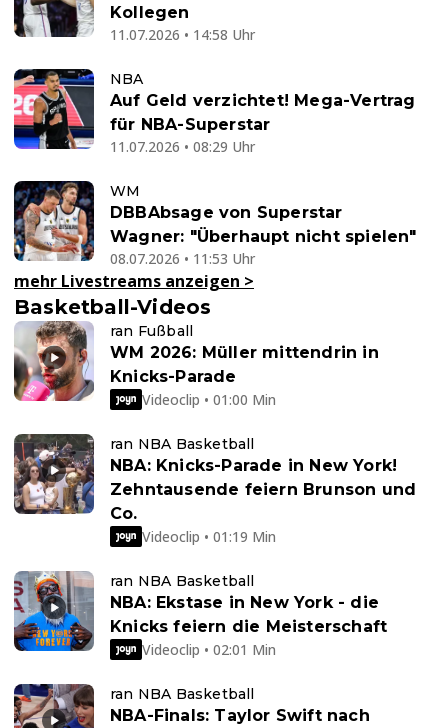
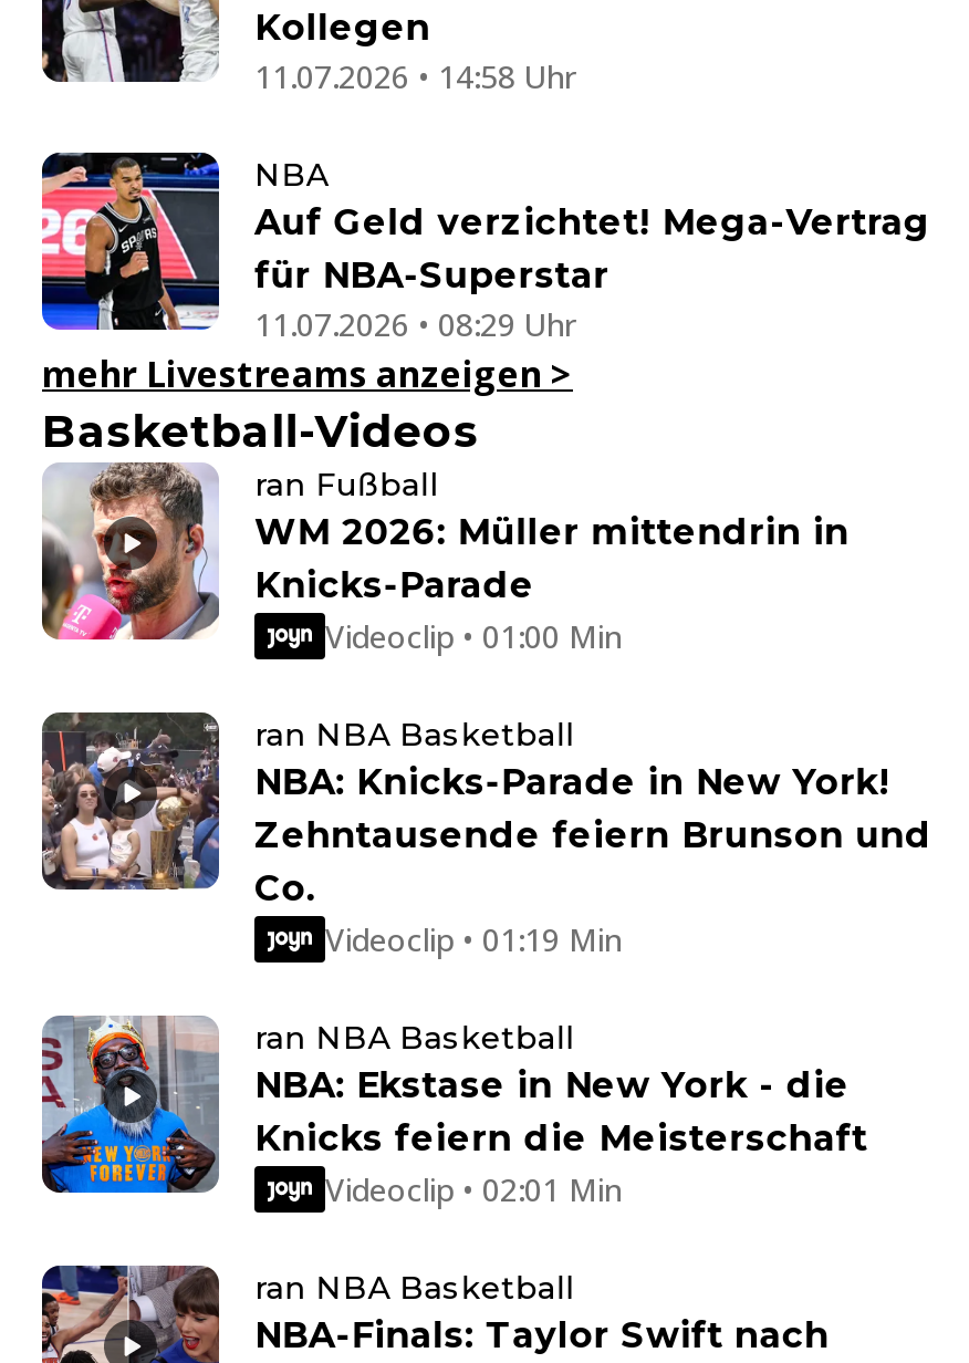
[13,180,417,268] [image] | WM | DBBAbsage von Superstar | Wagner: "Überhaupt nicht spielen" | 08.07.2026 • 11:53 Uhr -> none

